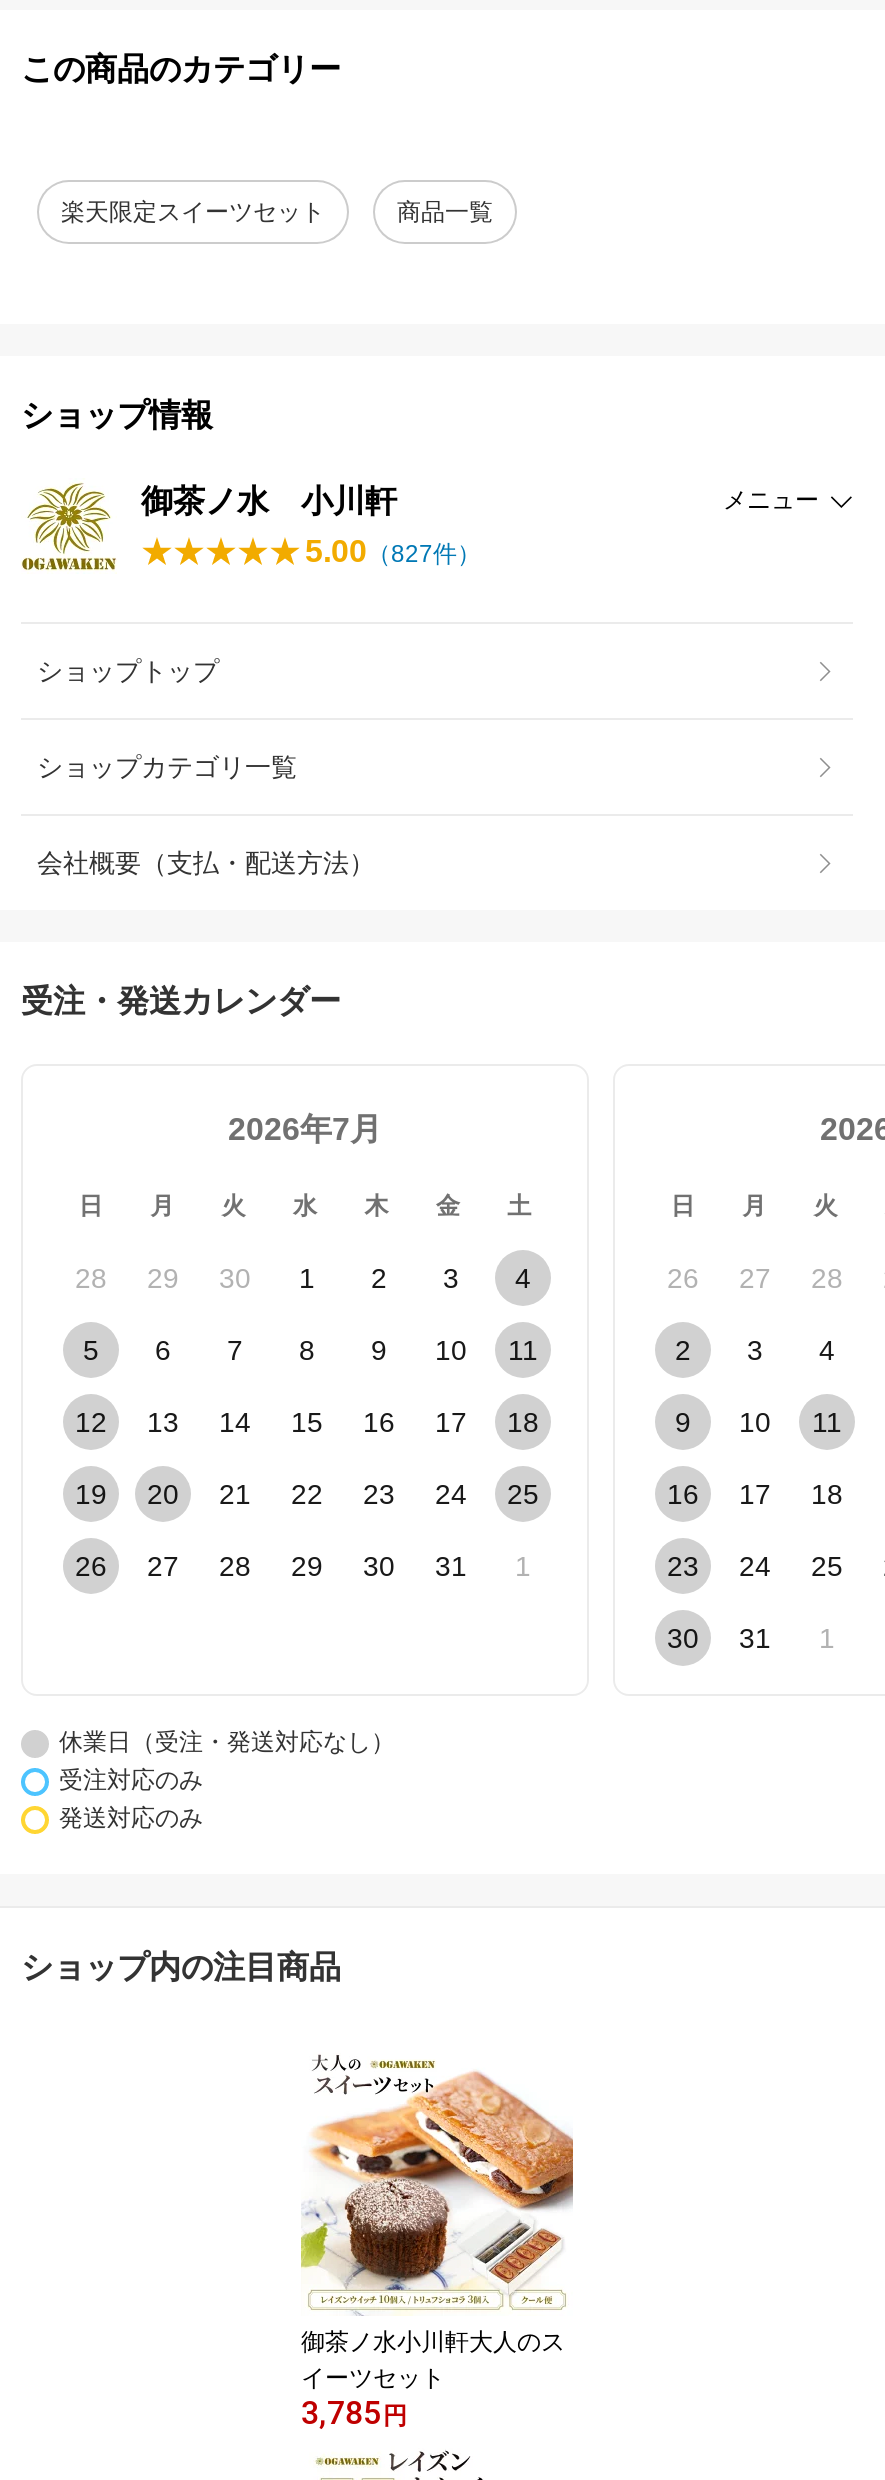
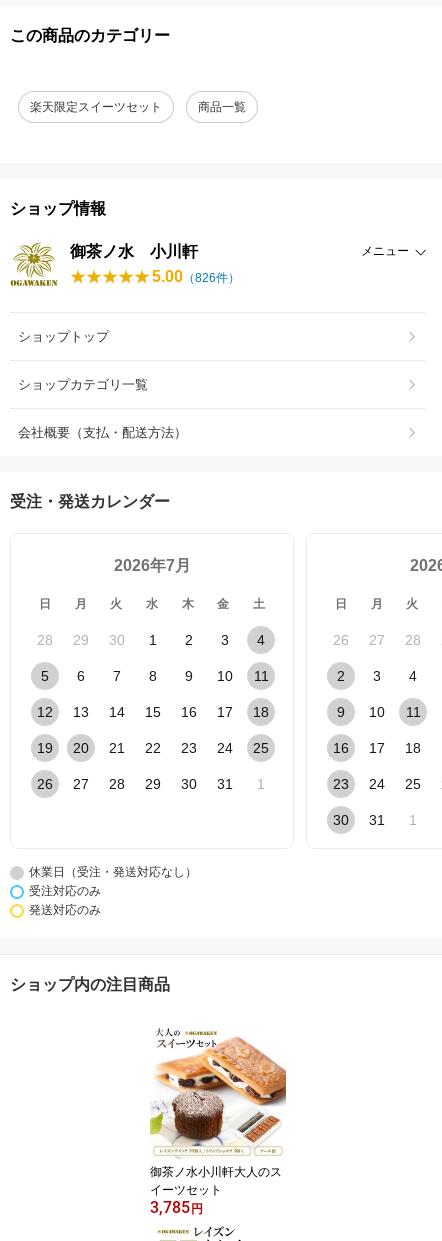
[305,534,481,568] 5.00（827件） -> [152,268,240,285] 5.00（826件）

